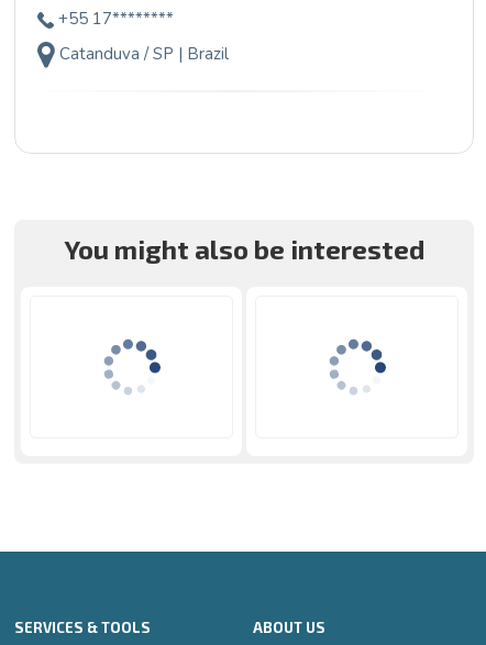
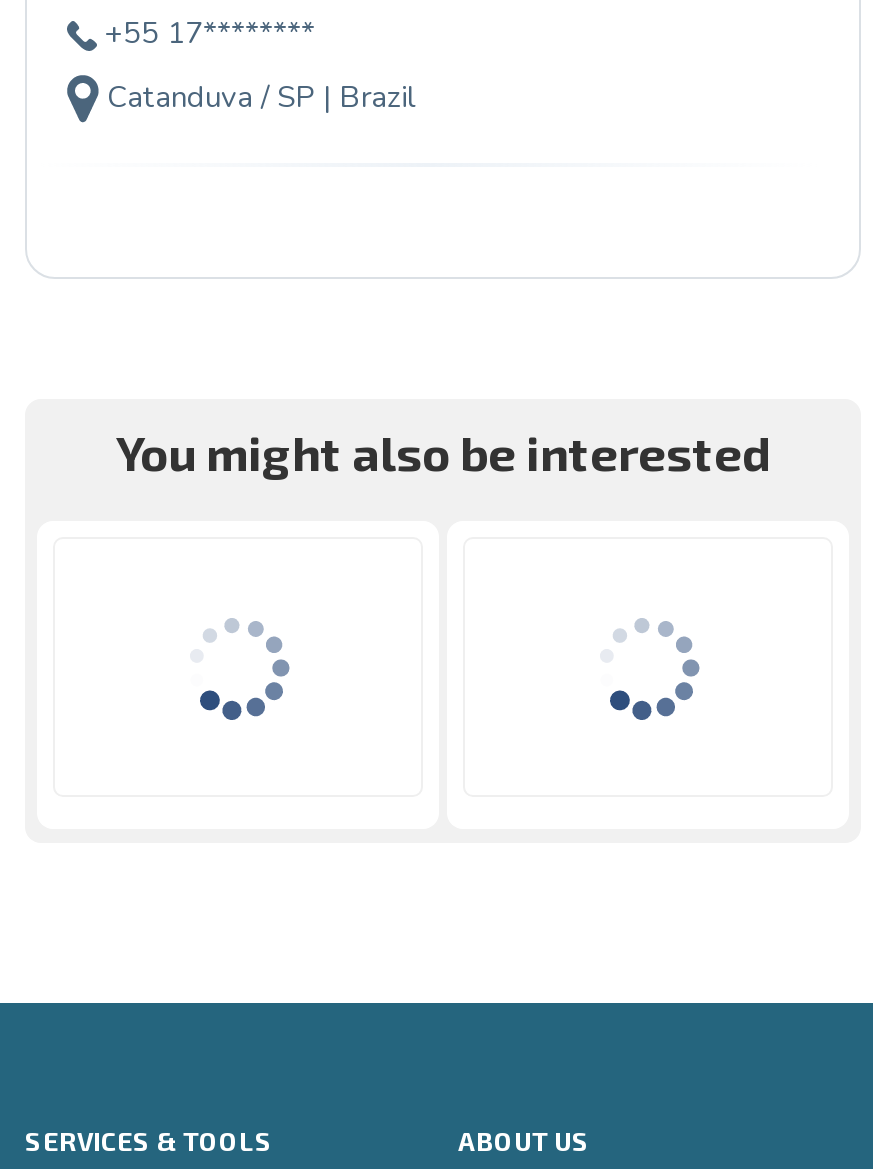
[103,338,161,396] [image] -> [189,619,289,721] [image]
[329,338,386,396] [image] -> [599,619,699,721] [image]

